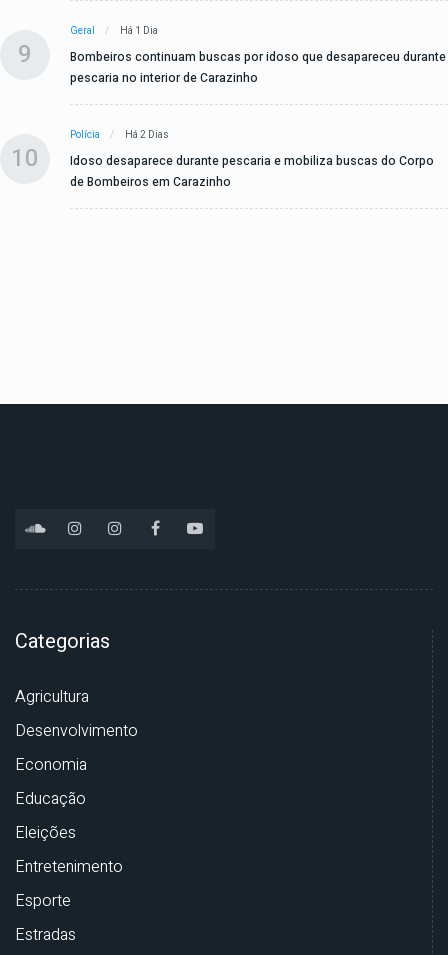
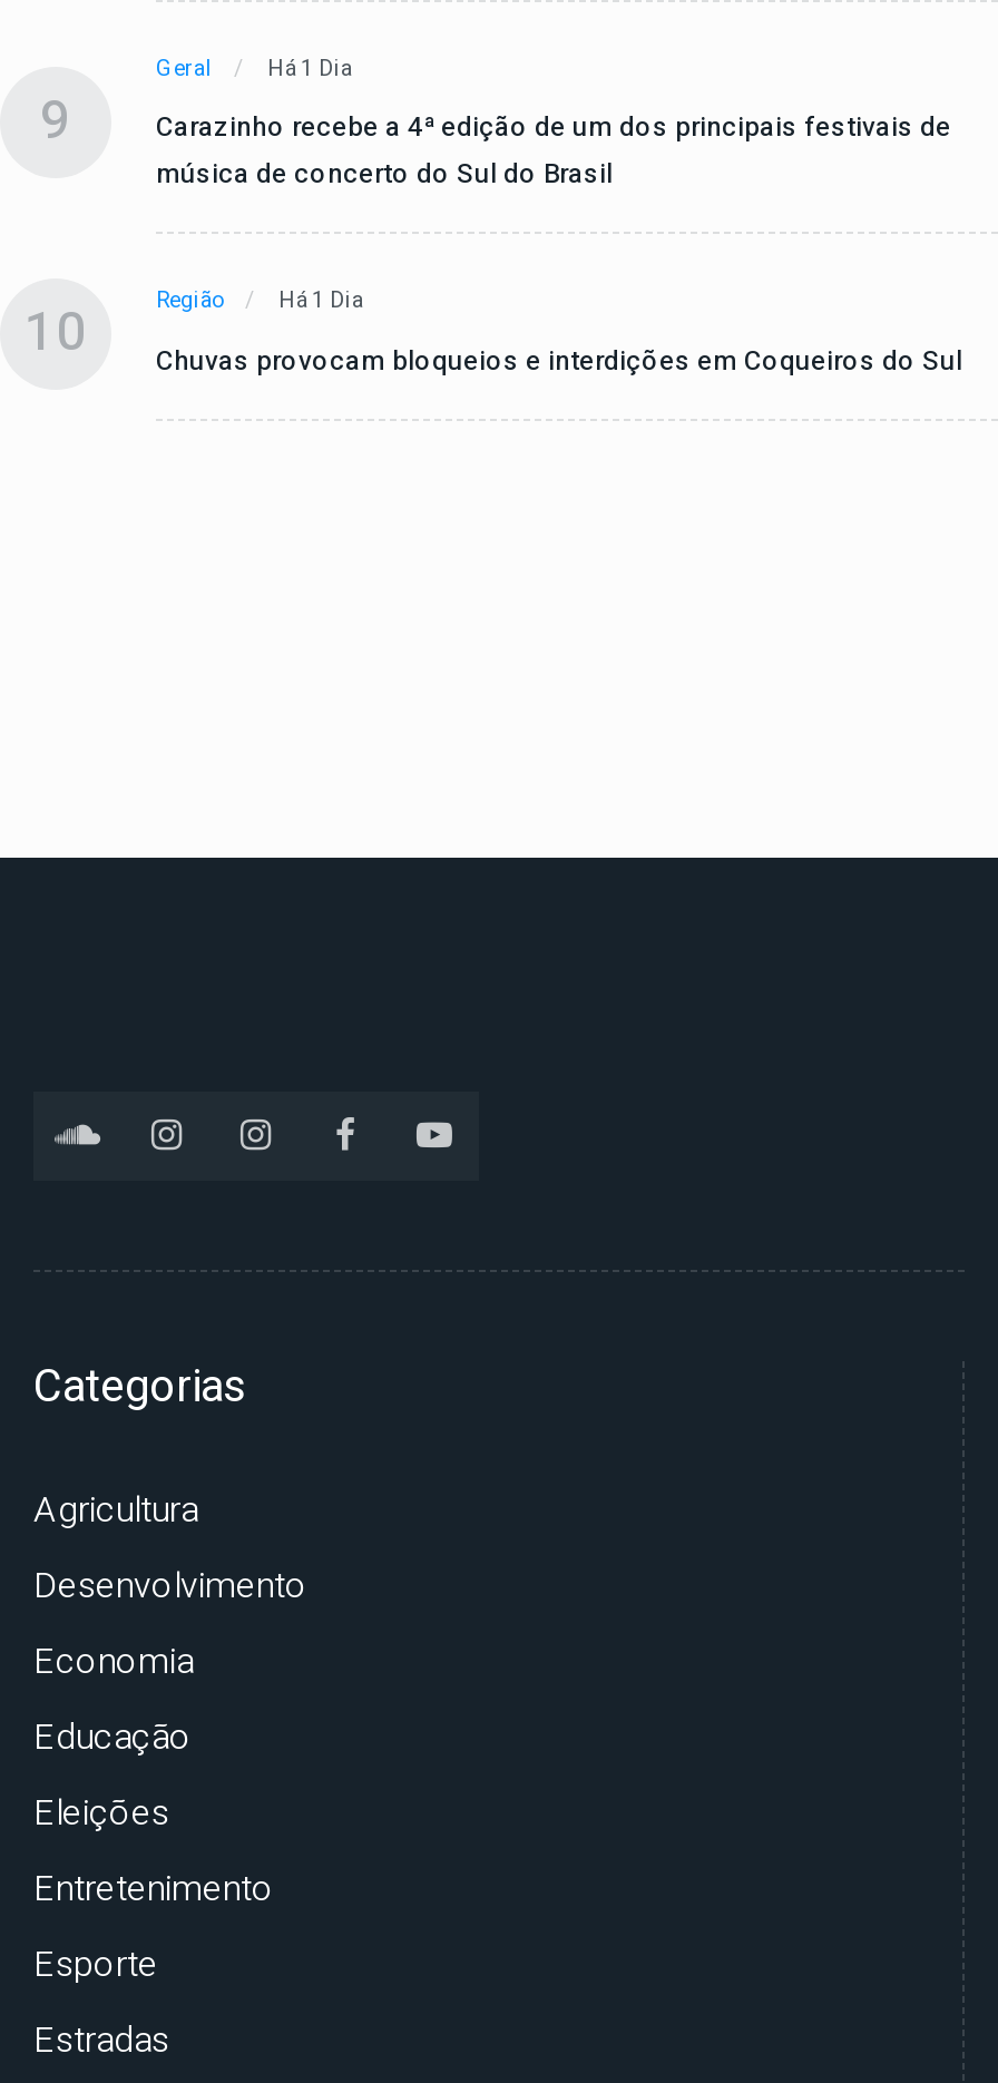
[70,48,446,87] Bombeiros continuam buscas por idoso que desapareceu durante | pescaria no interior de Carazinho -> [156,106,951,193] Carazinho recebe a 4ª edição de um dos principais festivais de | música de concerto do Sul do Brasil
[70,128,169,142] Polícia | Há 2 Dias -> [156,284,363,316] Região | Há 1 Dia
[70,152,434,191] Idoso desaparece durante pescaria e mobiliza buscas do Corpo | de Bombeiros em Carazinho -> [156,340,962,380] Chuvas provocam bloqueios e interdições em Coqueiros do Sul

